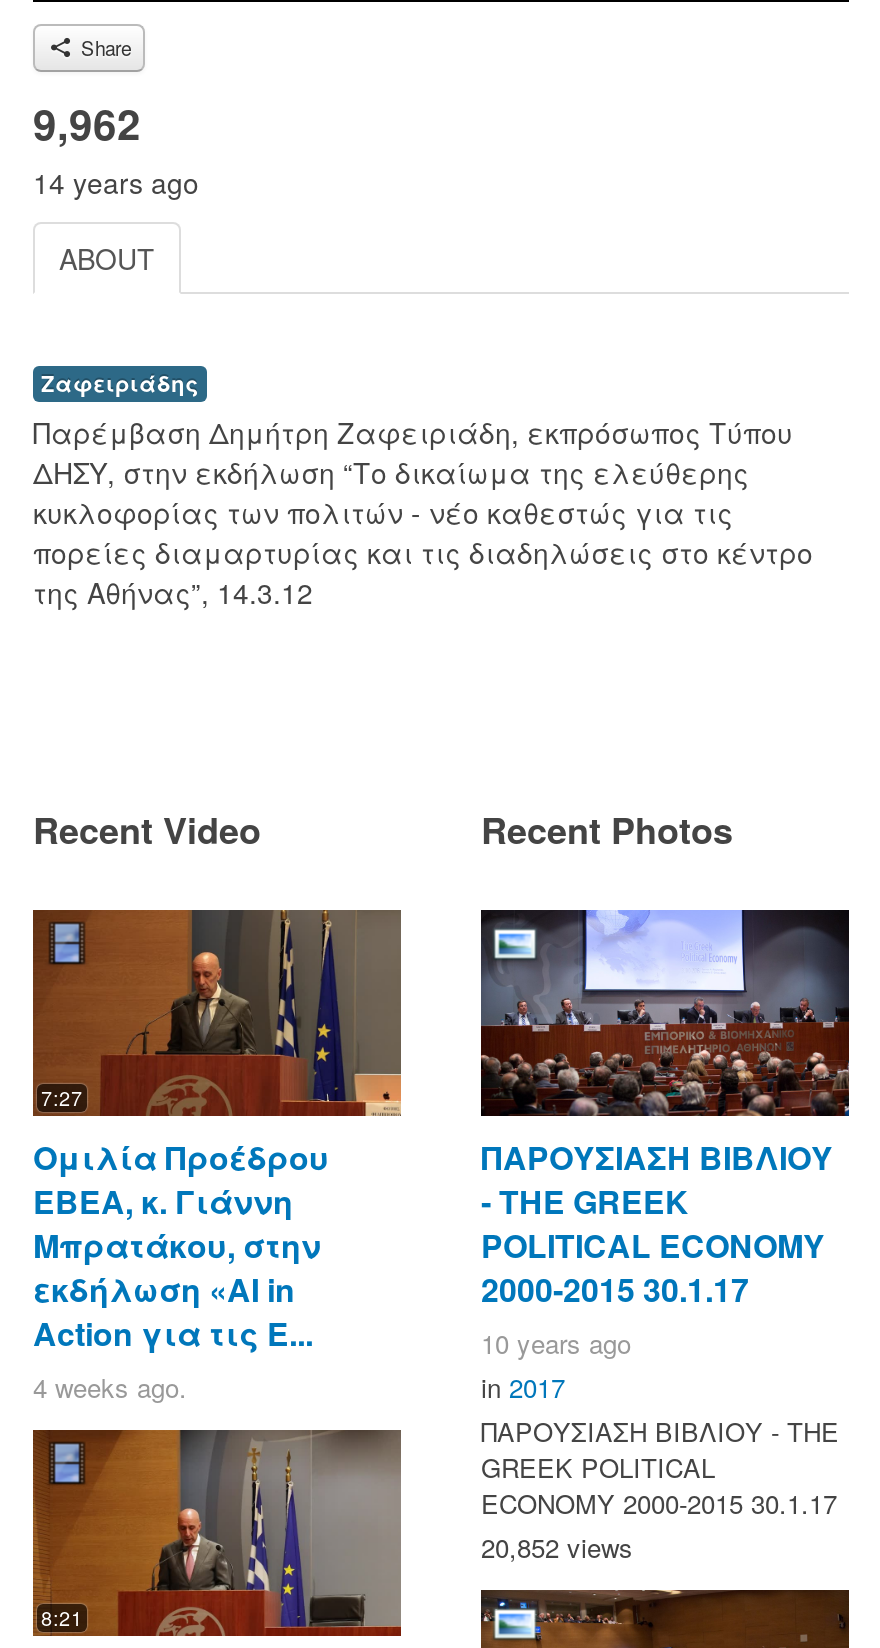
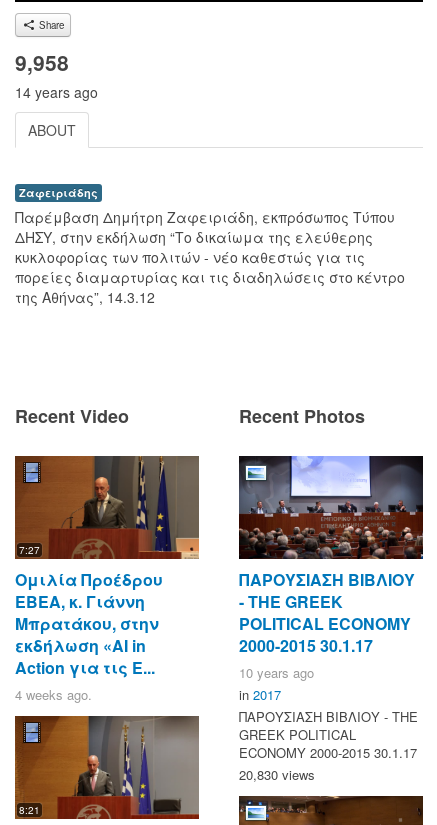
[33,92,141,152] 9,962 -> [15,47,69,77] 9,958
[481,1528,633,1566] 20,852 views -> [239,765,315,784] 20,830 views

